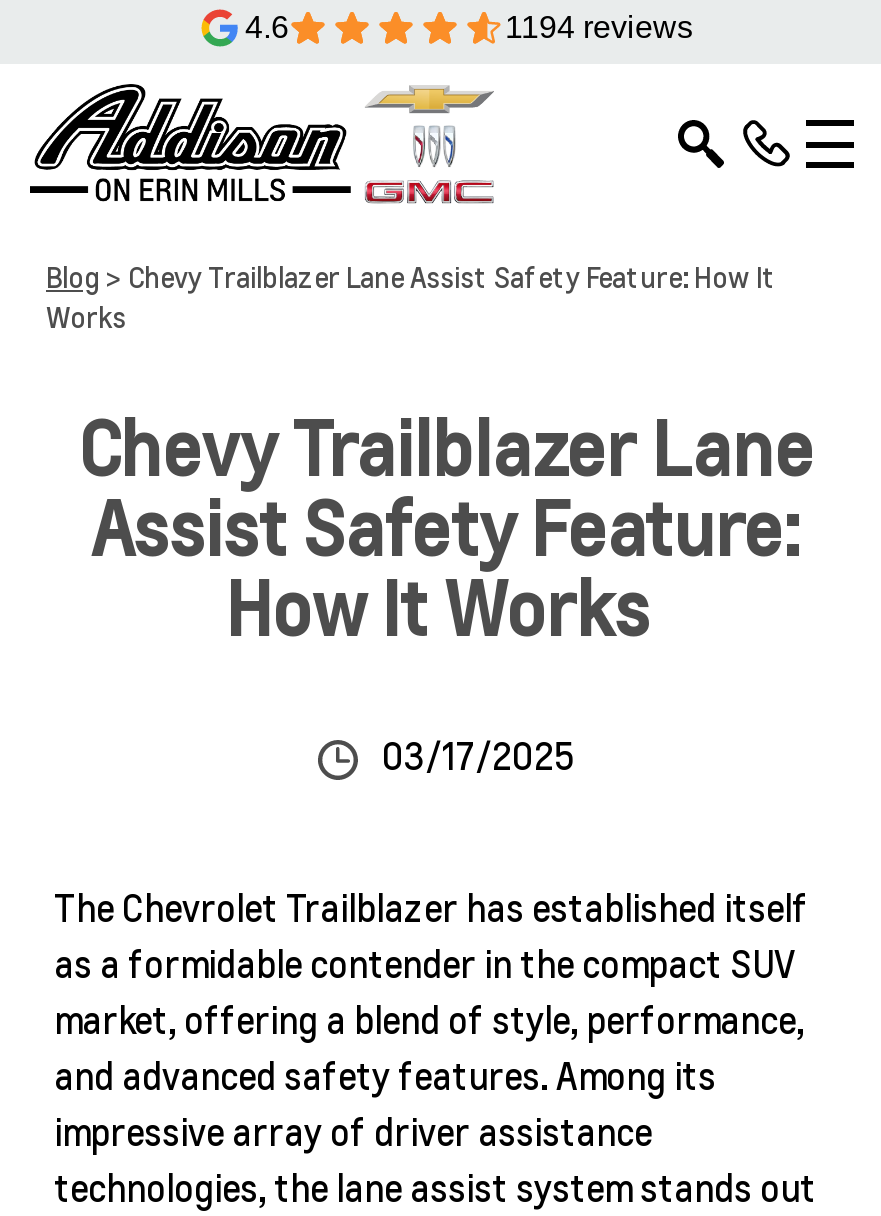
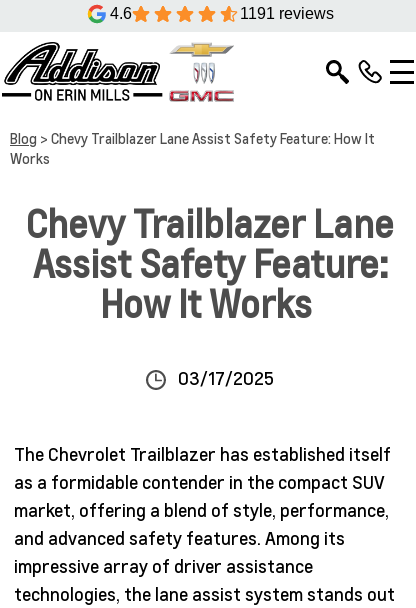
[505,10,693,44] 1194 reviews -> [239,5,333,22] 1191 reviews

